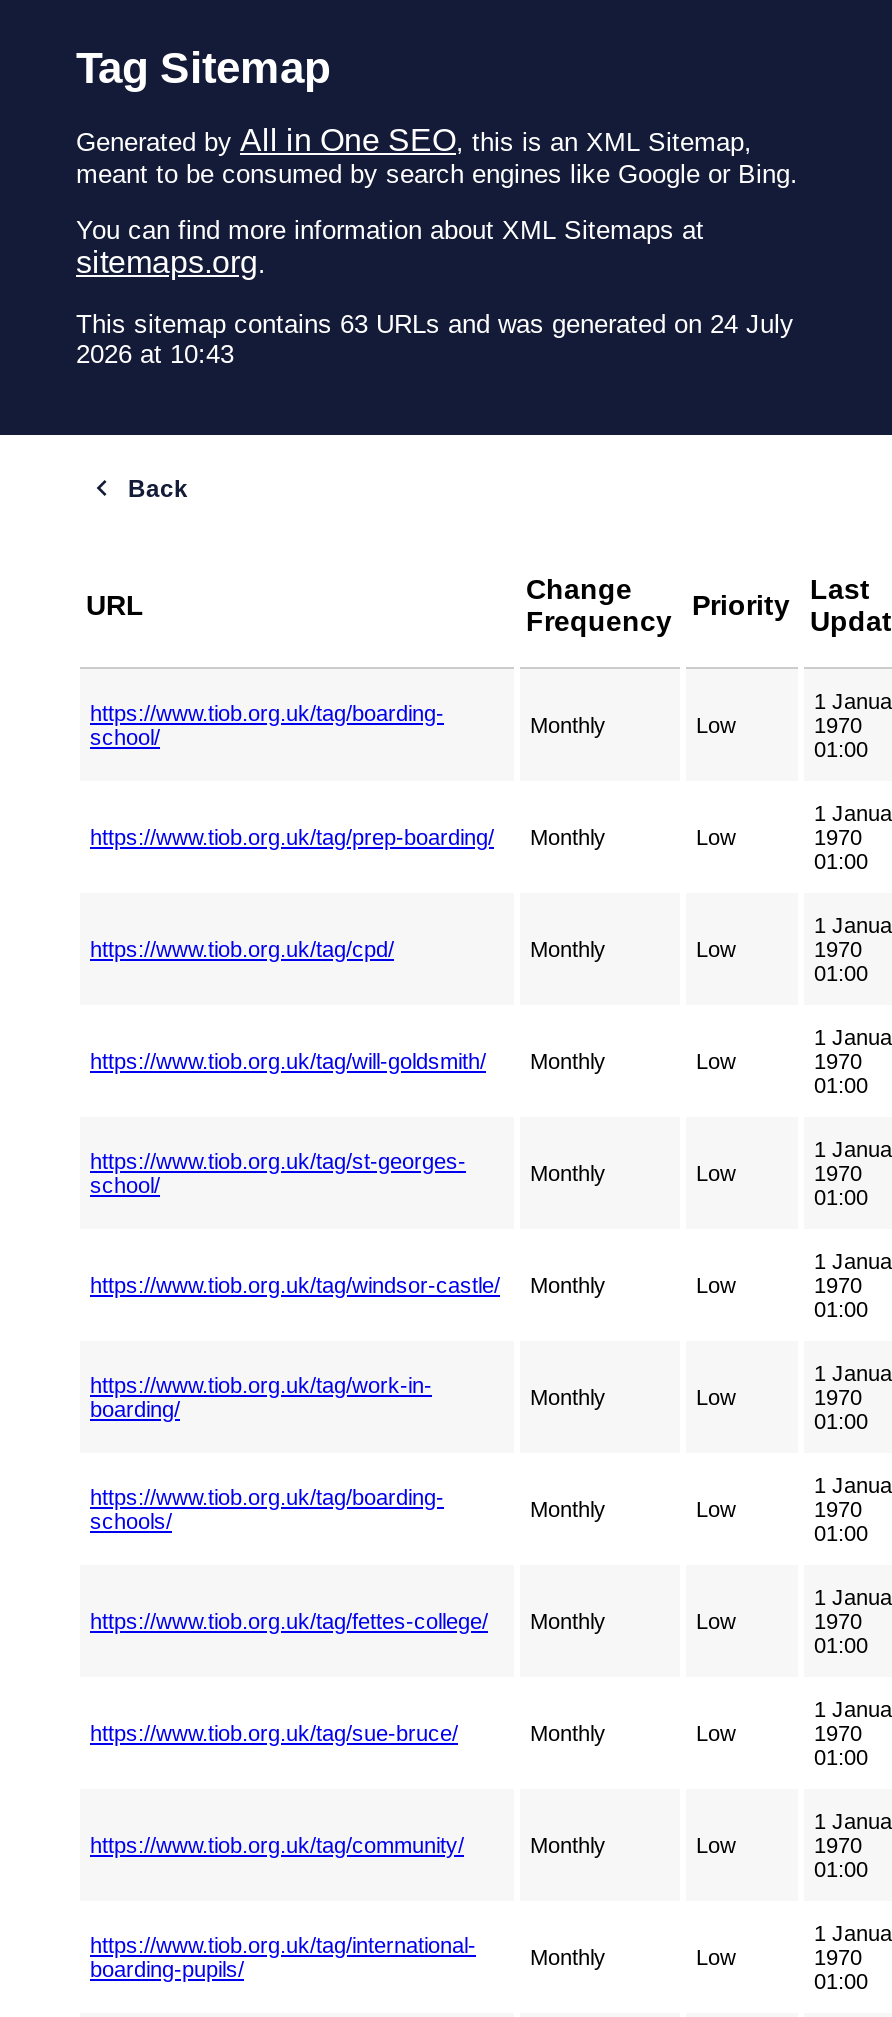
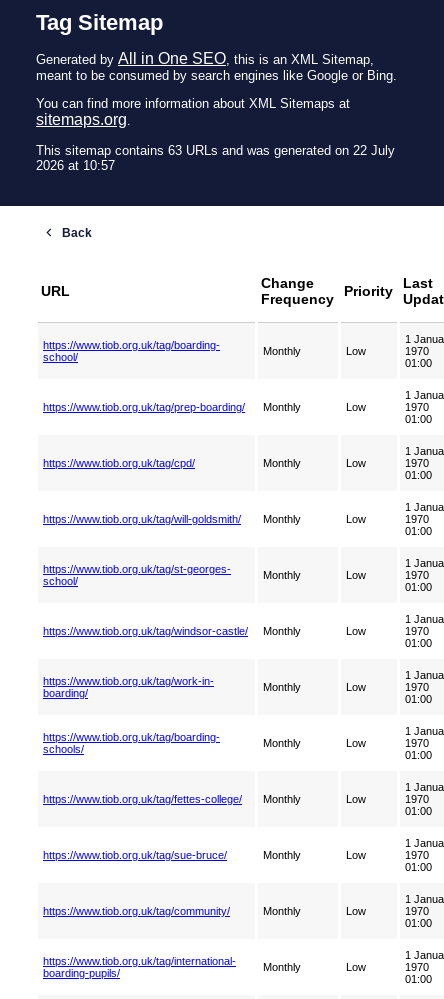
[76,308,794,338] This sitemap contains 63 URLs and was generated on 24 July -> [36,143,395,158] This sitemap contains 63 URLs and was generated on 22 July
[76,338,234,368] 2026 at 10:43 -> [36,158,115,173] 2026 at 10:57

